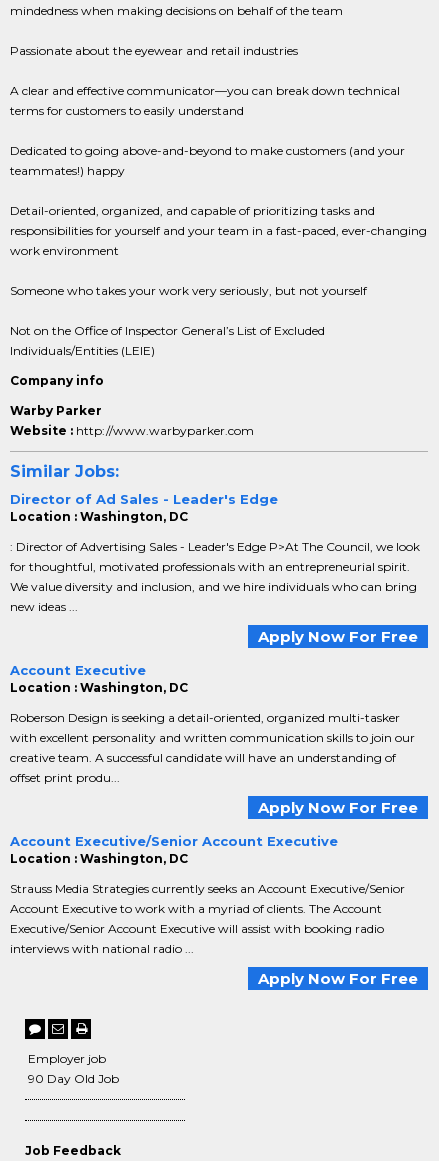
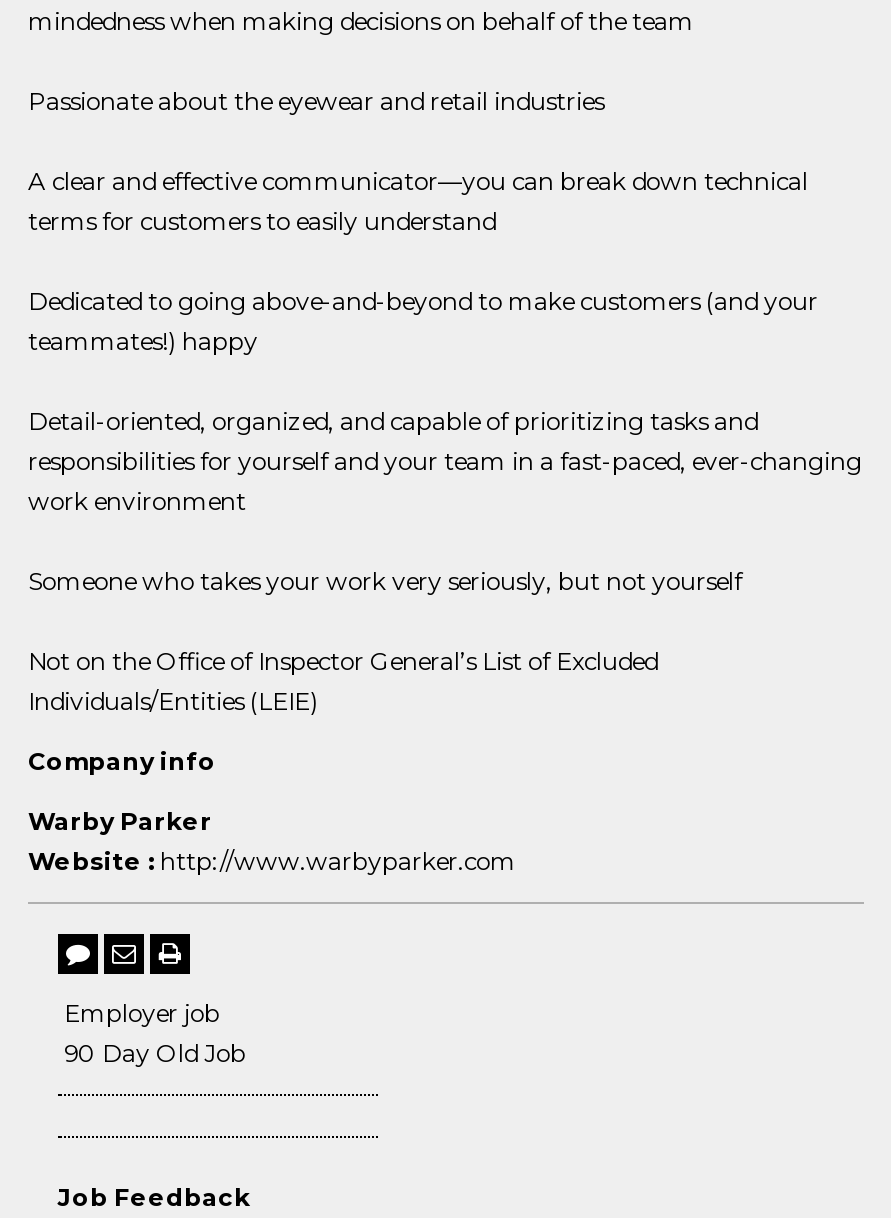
[10,462,420,988] Similar Jobs: | Director of Ad Sales - Leader's Edge | Location : Washington, DC | : Director of Advertising Sales - Leader's Edge P>At The Council, we look | for thoughtful, motivated professionals with an entrepreneurial spirit. | We value diversity and inclusion, and we hire individuals who can bring | new ideas ... | Apply Now For Free | Account Executive | Location : Washington, DC | Roberson Design is seeking a detail-oriented, organized multi-tasker | with excellent personality and written communication skills to join our | creative team. A successful candidate will have an understanding of | offset print produ... | Apply Now For Free | Account Executive/Senior Account Executive | Location : Washington, DC | Strauss Media Strategies currently seeks an Account Executive/Senior | Account Executive to work with a myriad of clients. The Account | Executive/Senior Account Executive will assist with booking radio | interviews with national radio ... | Apply Now For Free -> none

